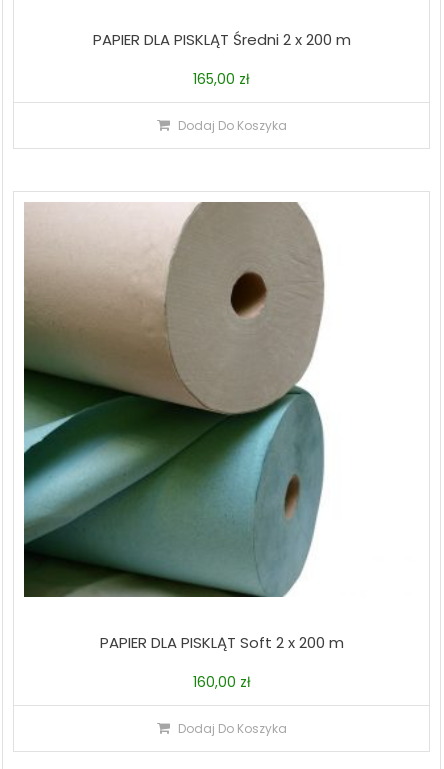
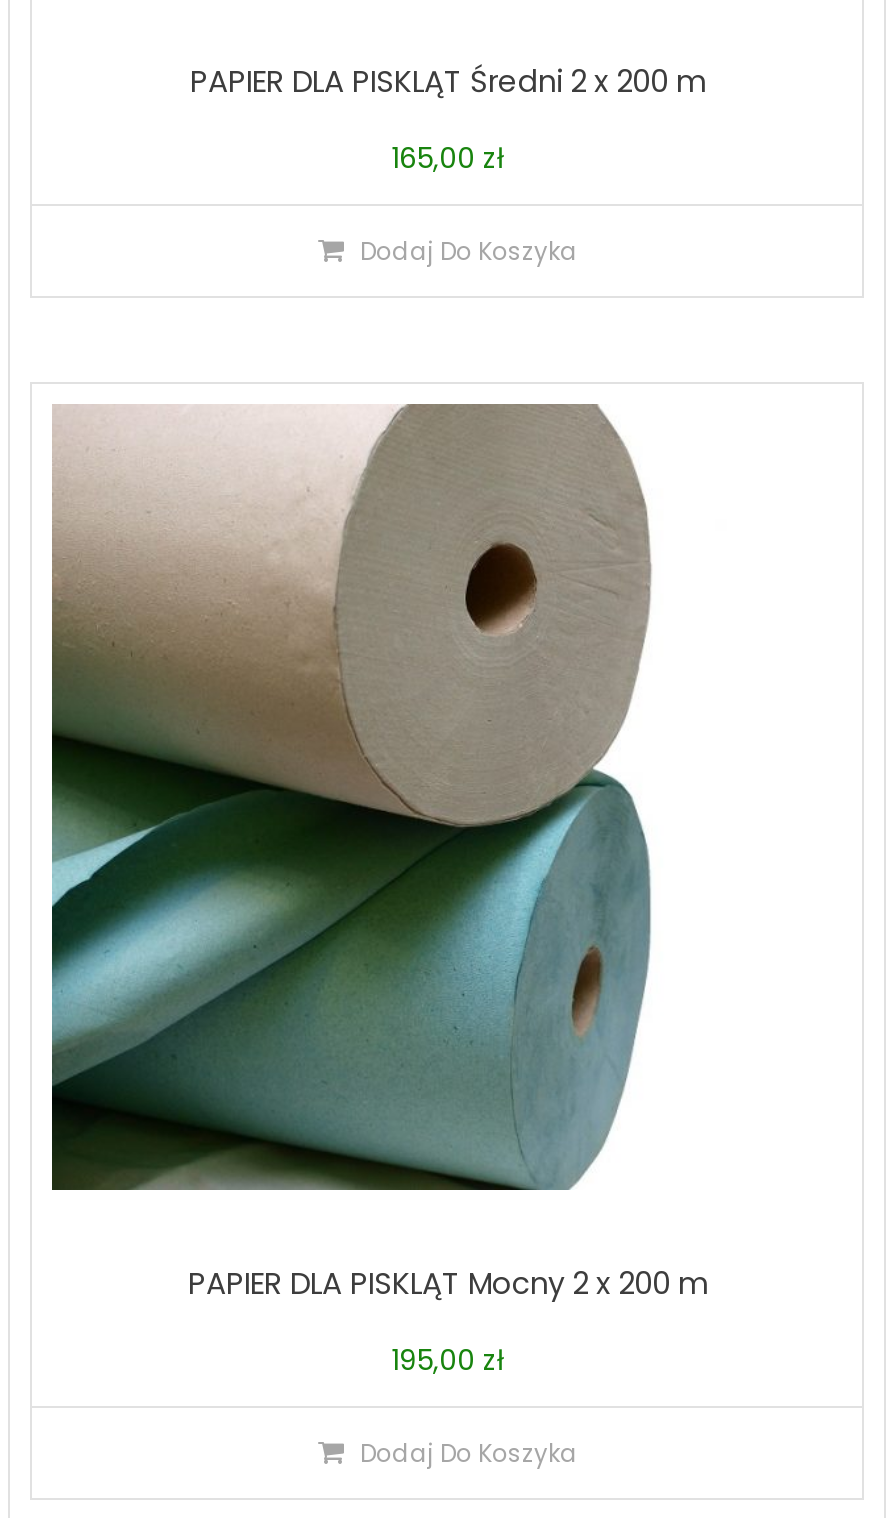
[100,632,344,653] PAPIER DLA PISKLĄT Soft 2 x 200 m -> [188,1261,708,1303] PAPIER DLA PISKLĄT Mocny 2 x 200 m
[193,671,251,691] 160,00 zł -> [391,1340,505,1380] 195,00 zł

